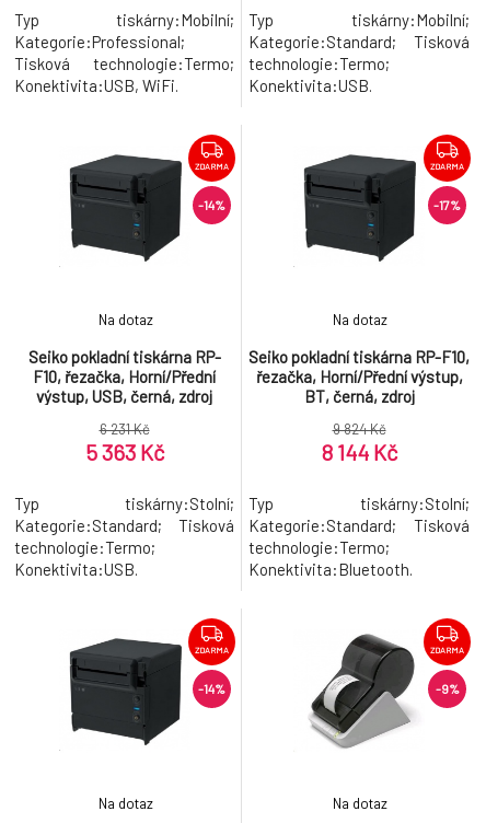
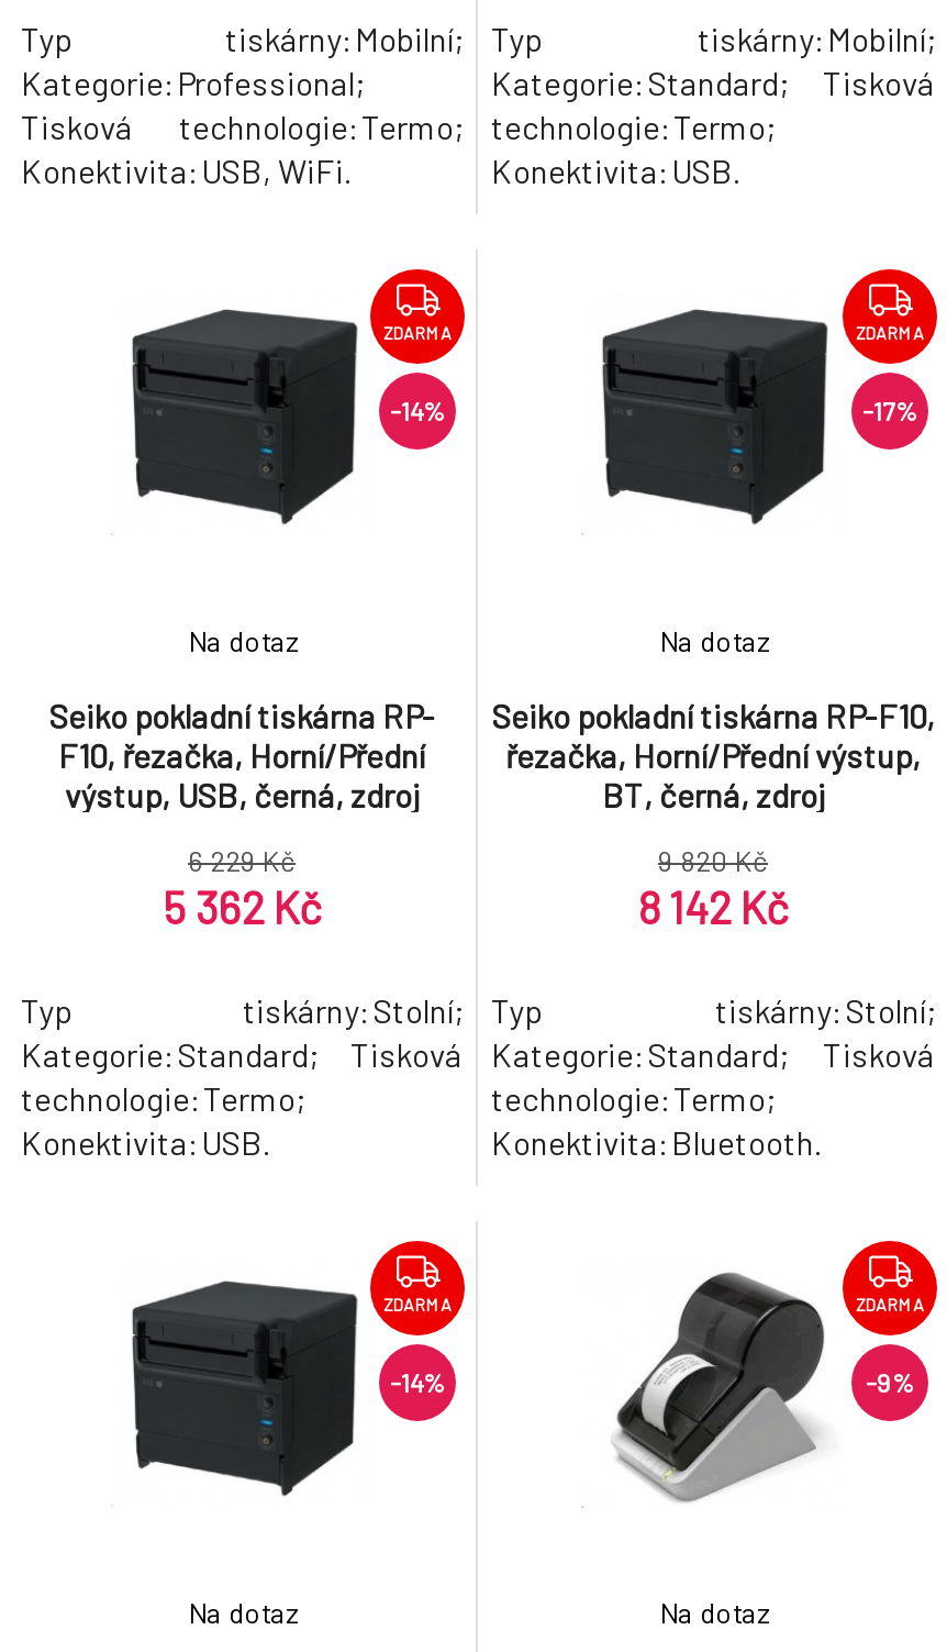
[99,420,149,438] 6 231 Kč -> [188,843,296,878] 6 229 Kč
[332,420,386,438] 9 824 Kč -> [658,843,768,878] 9 820 Kč
[85,439,164,465] 5 363 Kč -> [163,880,321,933] 5 362 Kč
[321,439,397,465] 8 144 Kč -> [638,880,788,933] 8 142 Kč

